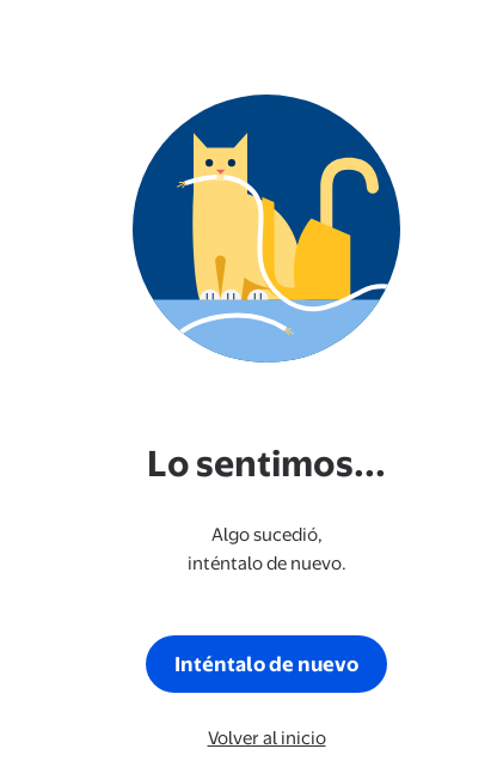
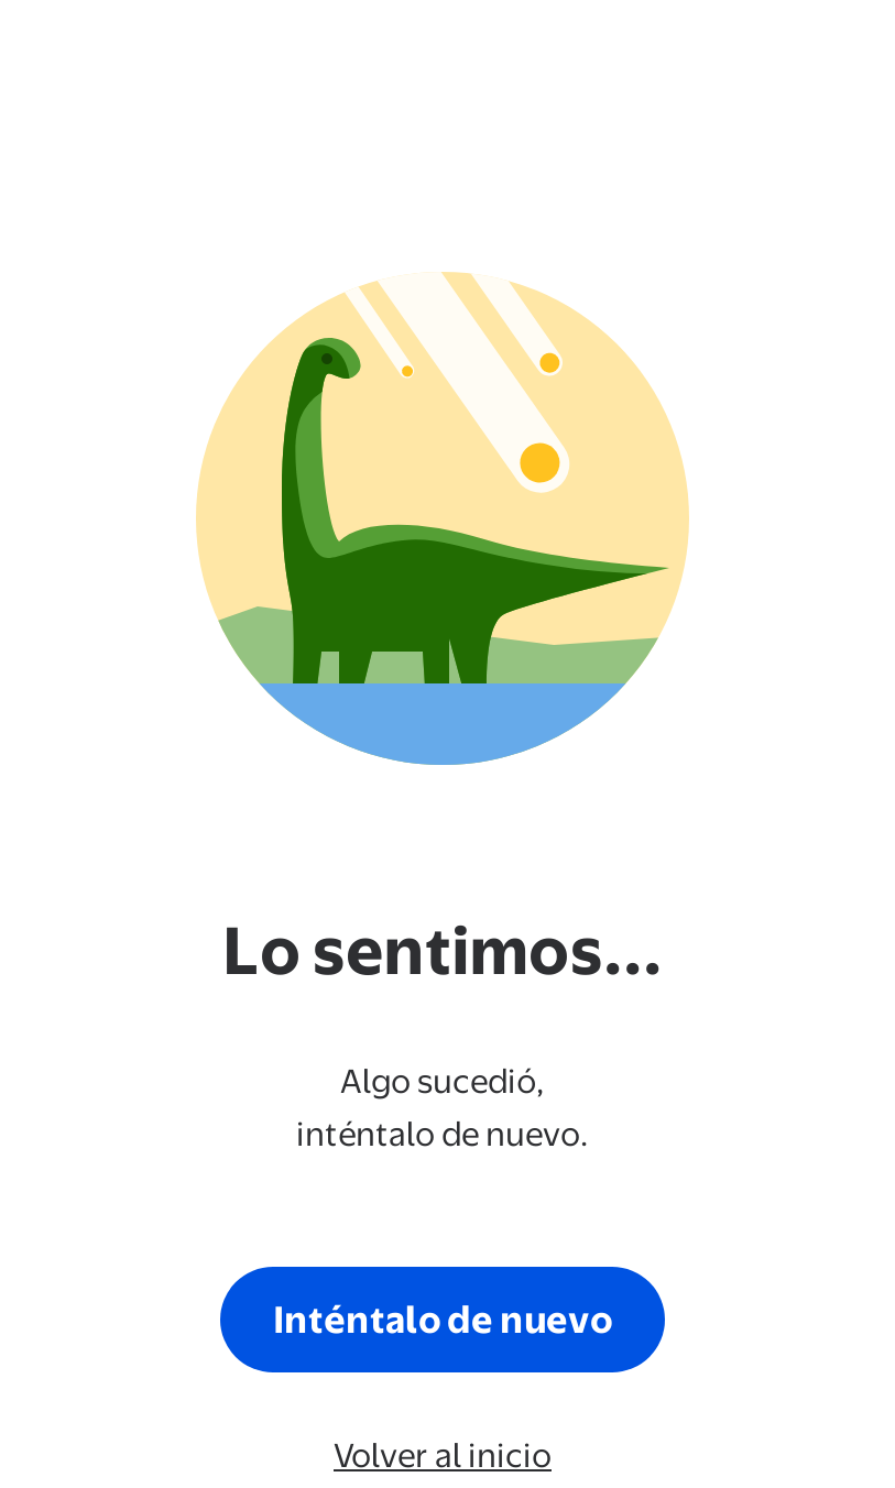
[131,93,401,336] [image] -> [196,272,689,714] [image]

